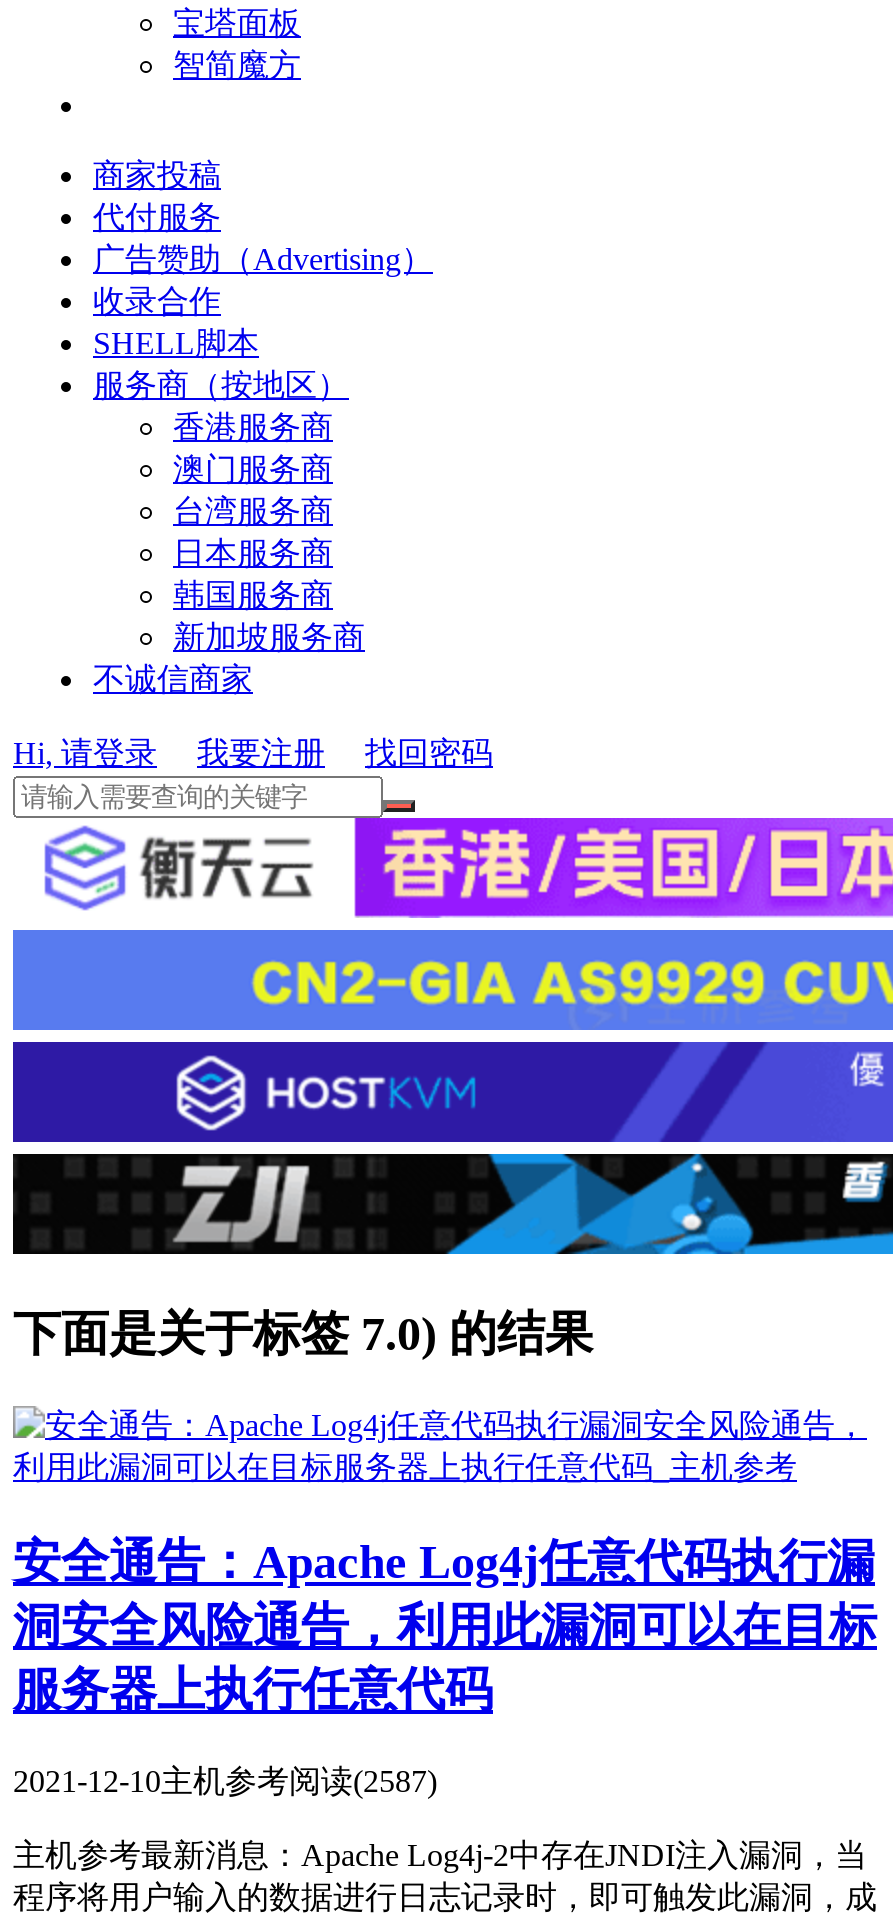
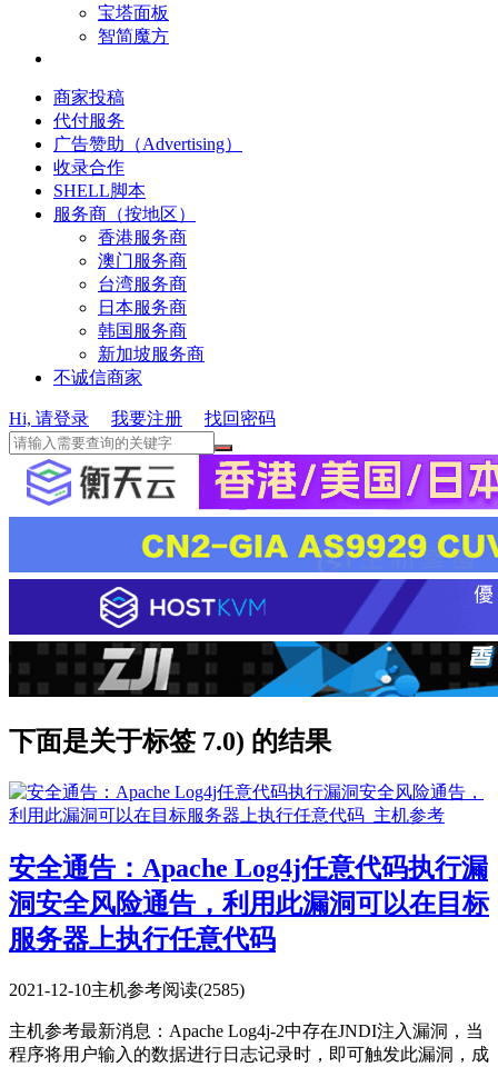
[13,1763,437,1797] 2021-12-10主机参考阅读(2587) -> [9,980,245,999] 2021-12-10主机参考阅读(2585)

